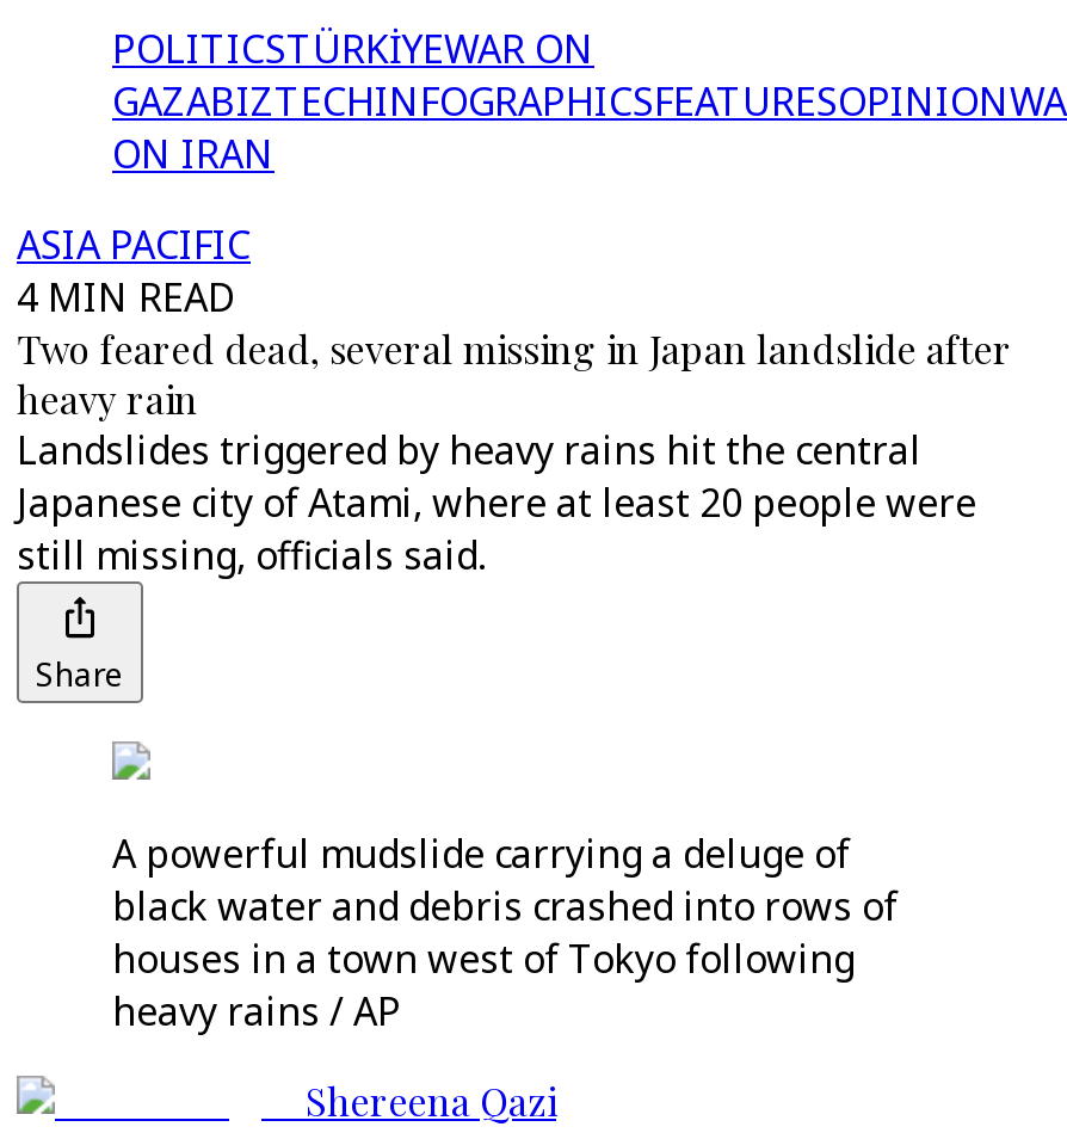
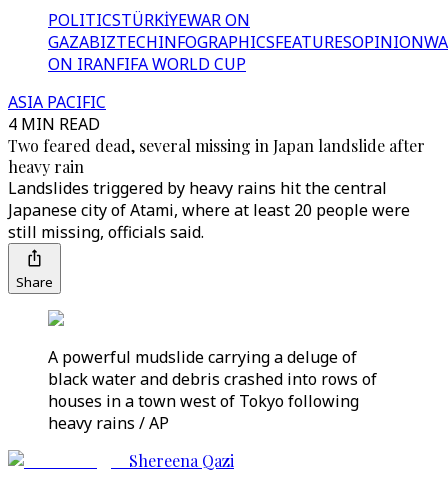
[112,128,275,180] ON IRAN -> [48,53,246,75] ON IRAN FIFA WORLD CUP

